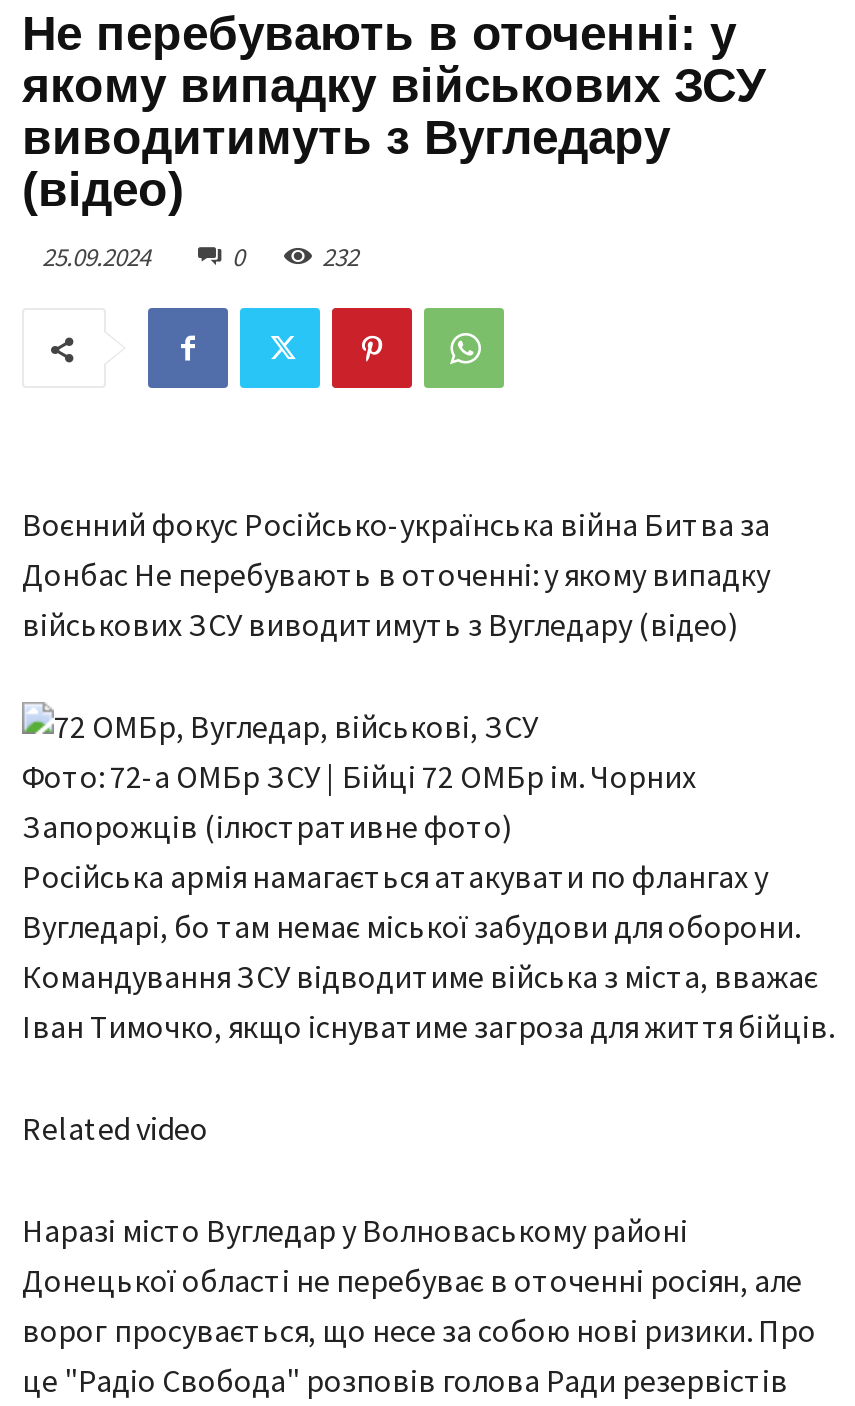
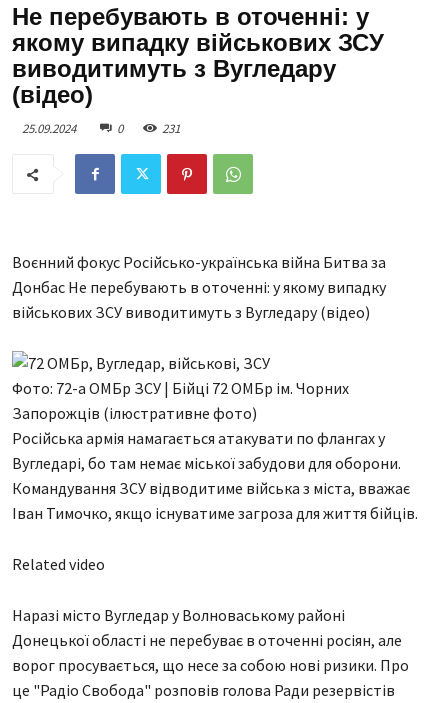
[322,239,358,273] 232 -> [162,119,180,136] 231

